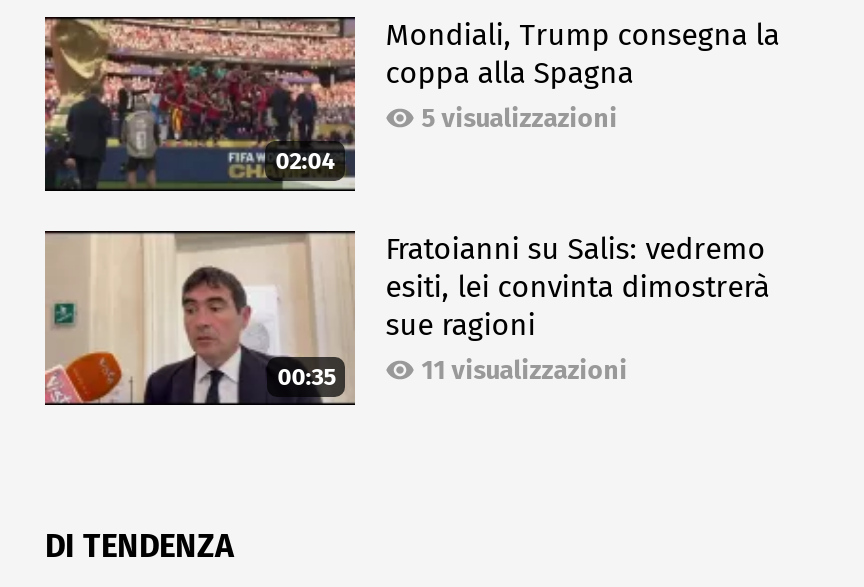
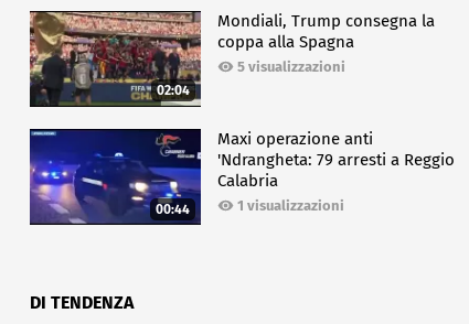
[43,231,357,405] [image] | 00:35 -> [29,129,202,225] [image] | 00:44
[385,232,769,386] Fratoianni su Salis: vedremo | esiti, lei convinta dimostrerà | sue ragioni | 11 visualizzazioni -> [218,129,455,214] Maxi operazione anti | 'Ndrangheta: 79 arresti a Reggio | Calabria | 1 visualizzazioni

